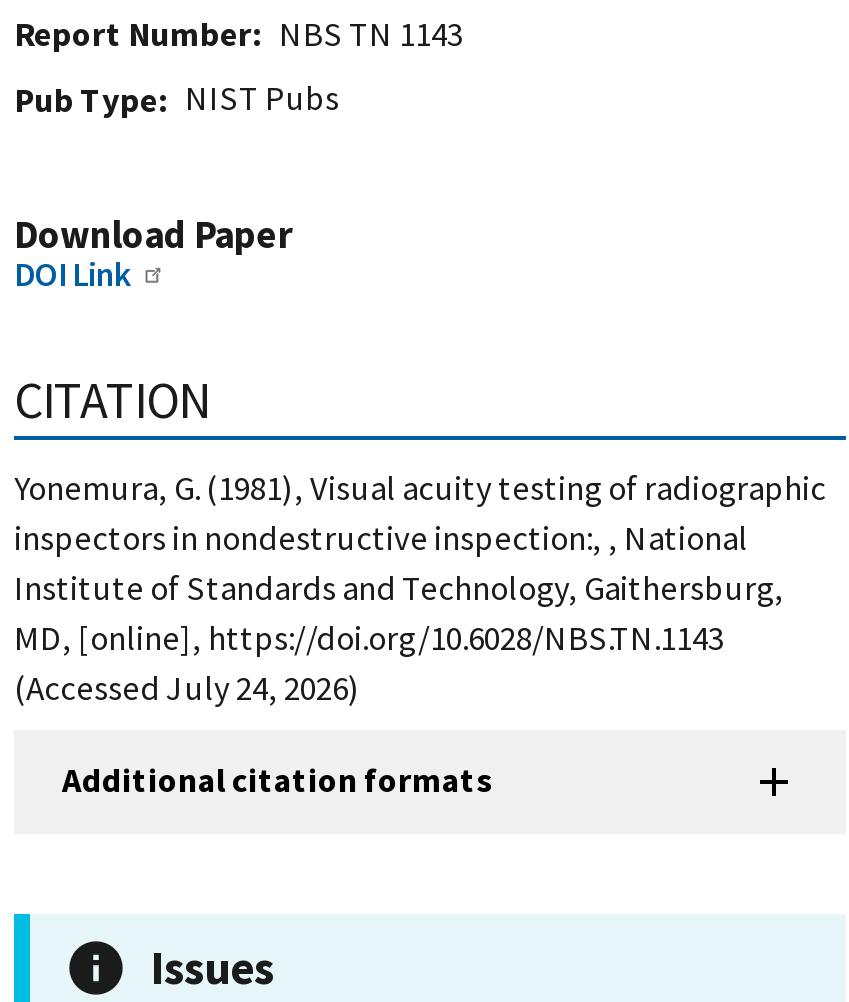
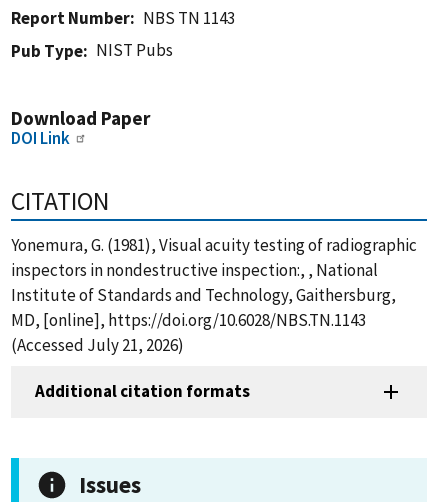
[14,666,360,710] (Accessed July 24, 2026) -> [11,334,184,356] (Accessed July 21, 2026)

